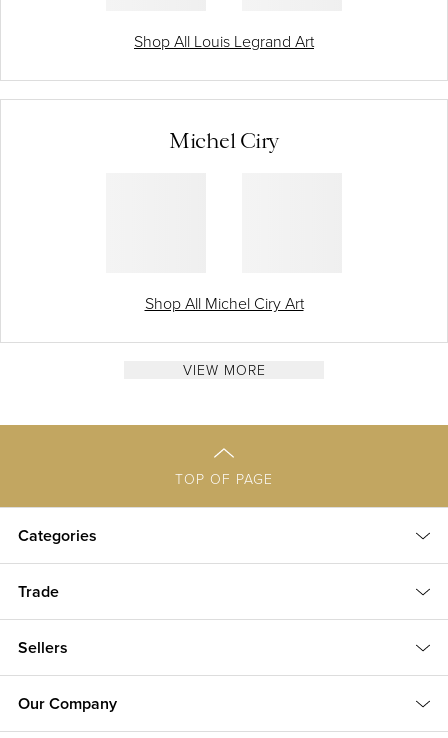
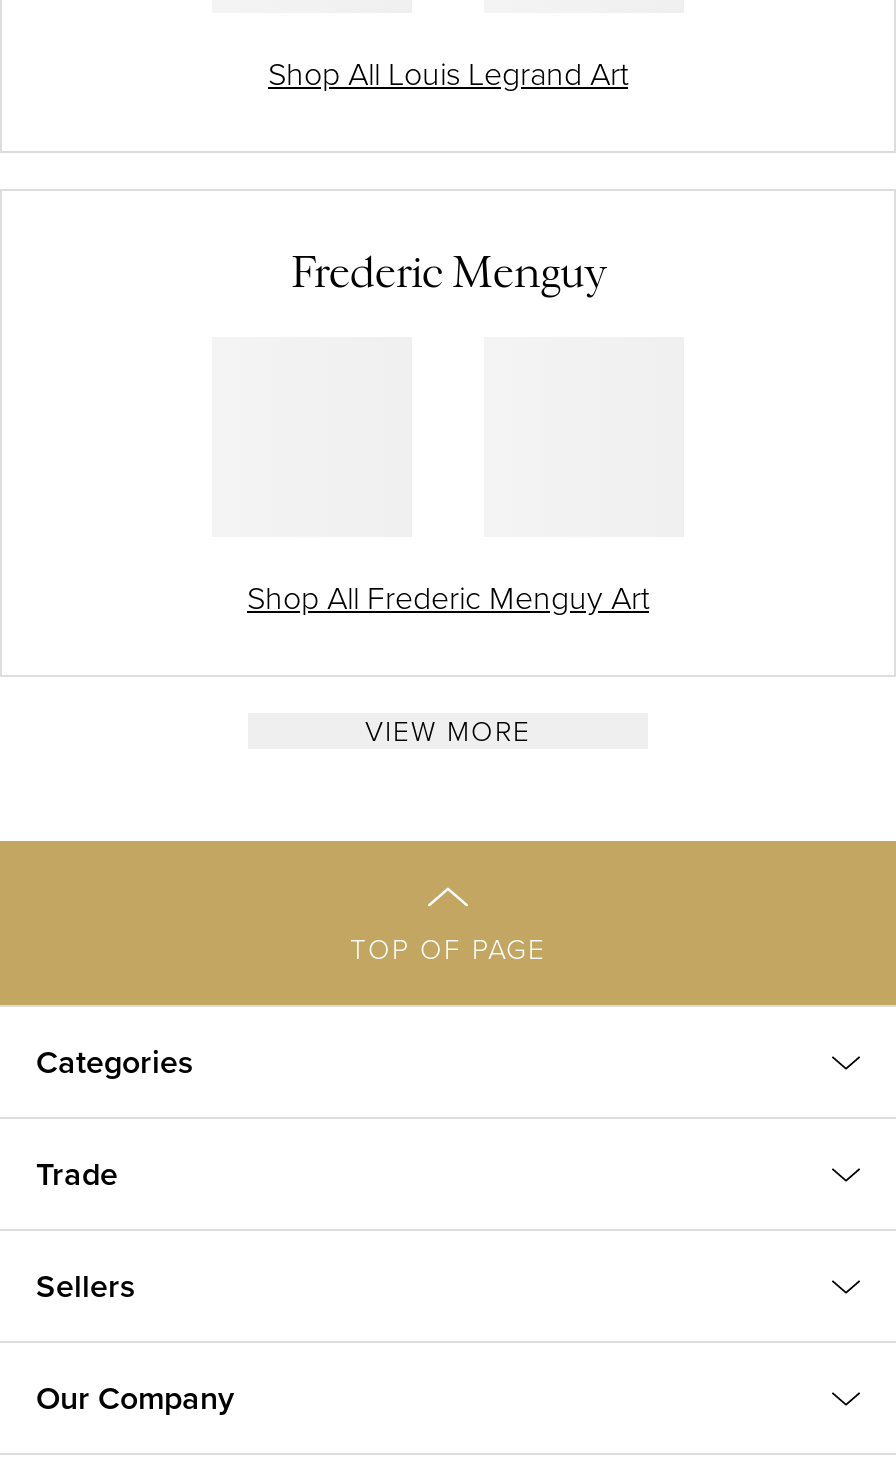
[169,128,279,153] Michel Ciry -> [290,247,606,297] Frederic Menguy
[144,292,303,314] Shop All Michel Ciry Art -> [247,575,649,619] Shop All Frederic Menguy Art

